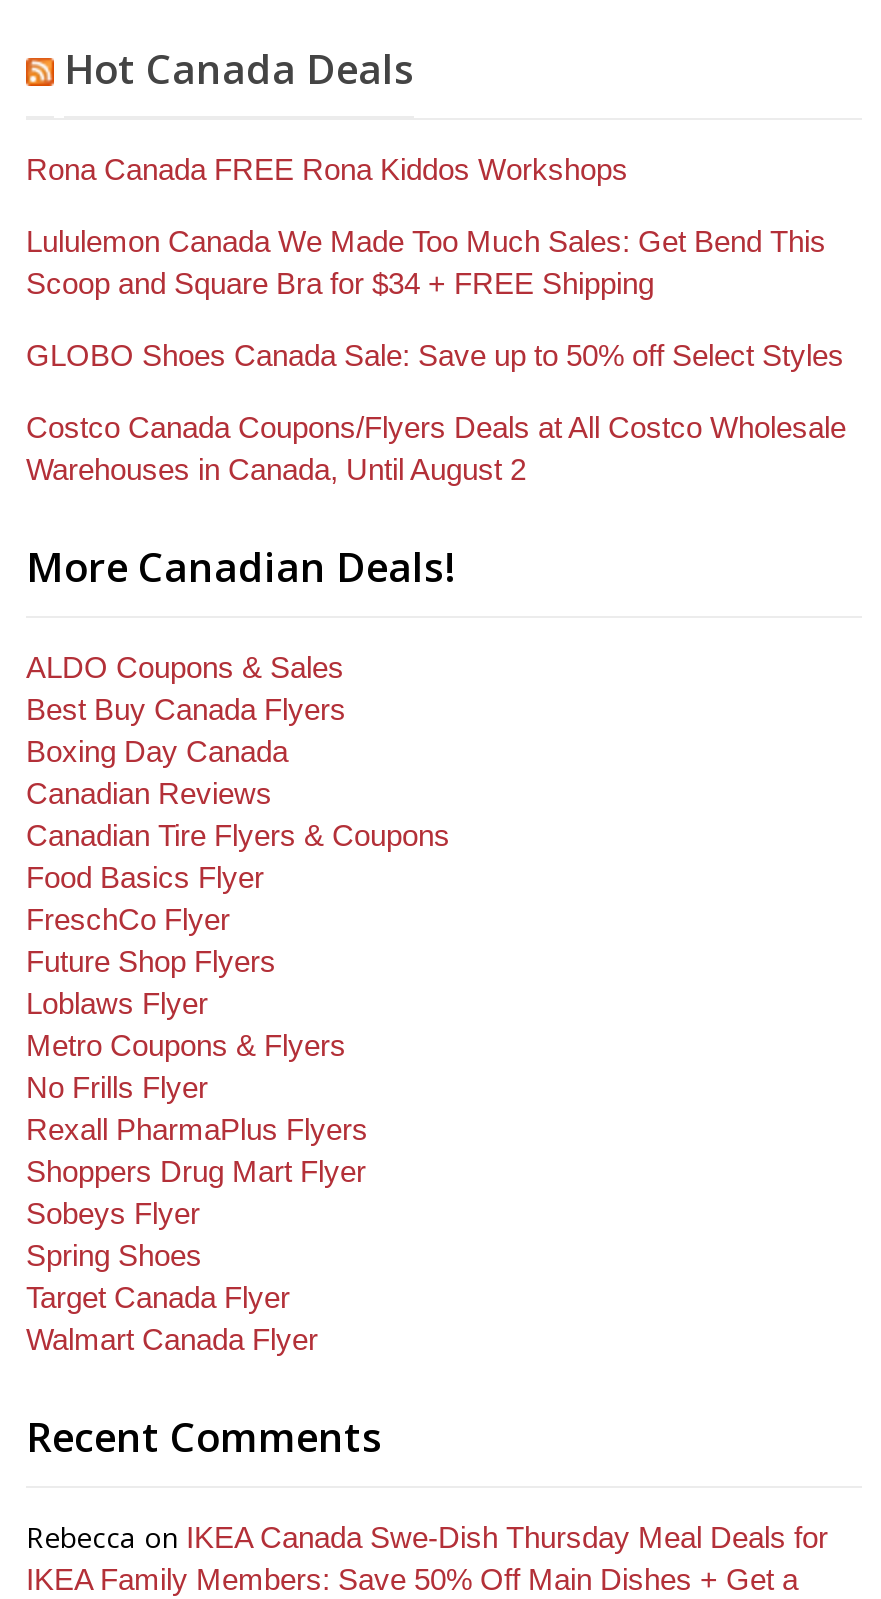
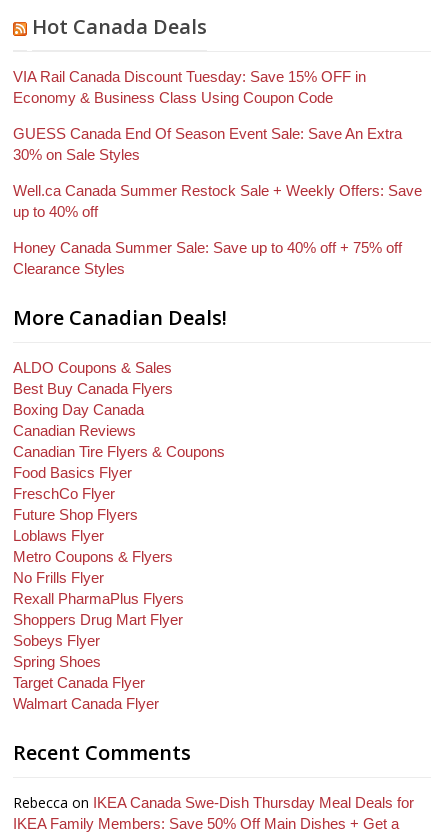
[26,151,628,185] Rona Canada FREE Rona Kiddos Workshops -> [13,68,366,106] VIA Rail Canada Discount Tuesday: Save 15% OFF in | Economy & Business Class Using Coupon Code
[26,223,826,299] Lululemon Canada We Made Too Much Sales: Get Bend This | Scoop and Square Bra for $34 + FREE Shipping -> [13,125,402,163] GUESS Canada End Of Season Event Sale: Save An Extra | 30% on Sale Styles
[26,337,844,371] GLOBO Shoes Canada Sale: Save up to 50% off Select Styles -> [13,182,422,220] Well.ca Canada Summer Restock Sale + Weekly Offers: Save | up to 40% off
[26,409,846,485] Costco Canada Coupons/Flyers Deals at All Costco Wholesale | Warehouses in Canada, Until August 2 -> [13,239,402,277] Honey Canada Summer Sale: Save up to 40% off + 75% off | Clearance Styles

